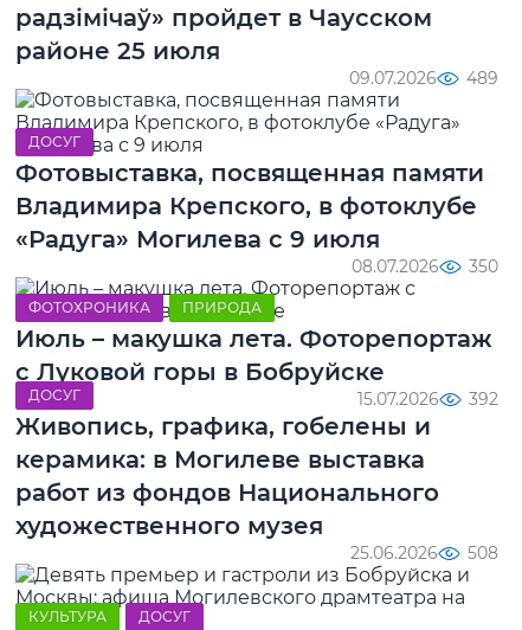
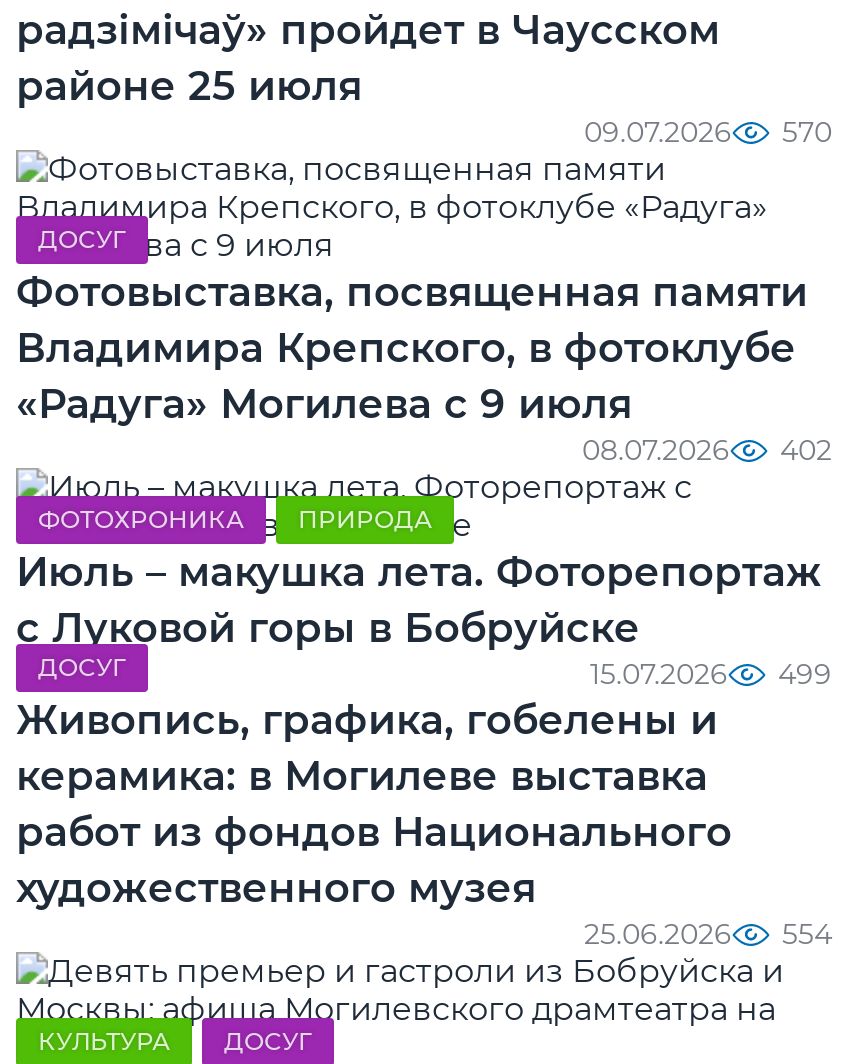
[349,67,498,89] 09.07.2026 489 -> [584,114,832,150] 09.07.2026 570
[352,256,498,277] 08.07.2026 350 -> [582,432,832,468] 08.07.2026 402
[357,388,498,410] 15.07.2026 392 -> [590,656,832,692] 15.07.2026 499
[350,542,498,564] 25.06.2026 508 -> [584,916,832,952] 25.06.2026 554

